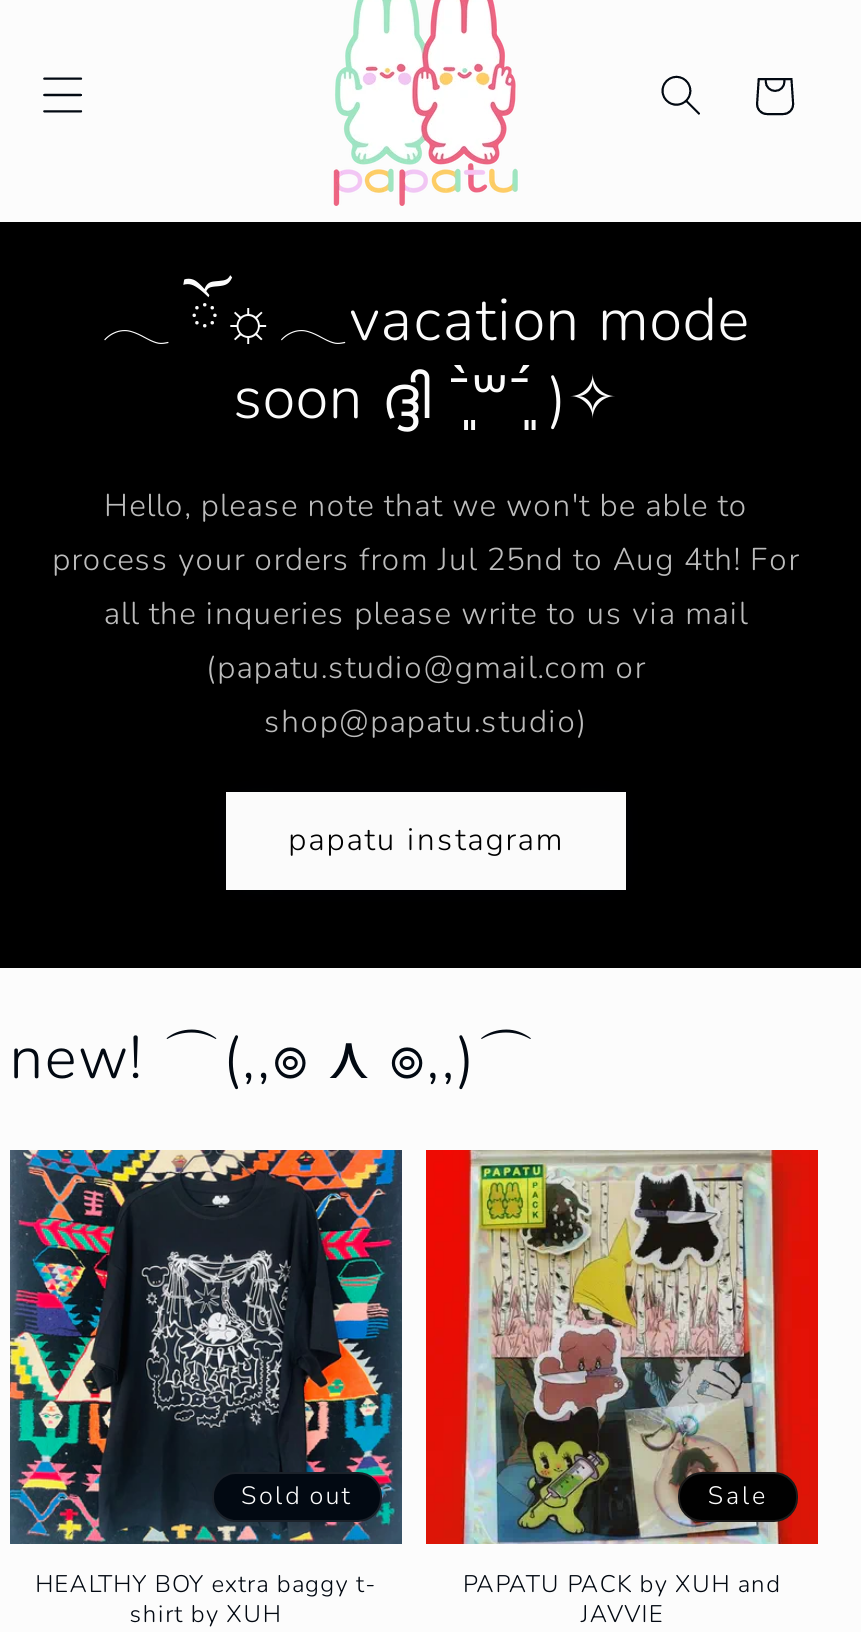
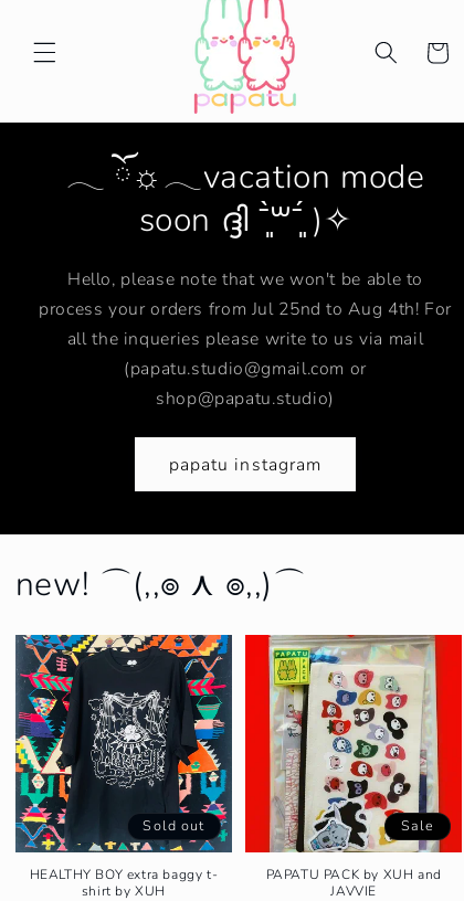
[462,1150,778,1544] [image] -> [266,635,439,854] [image]

